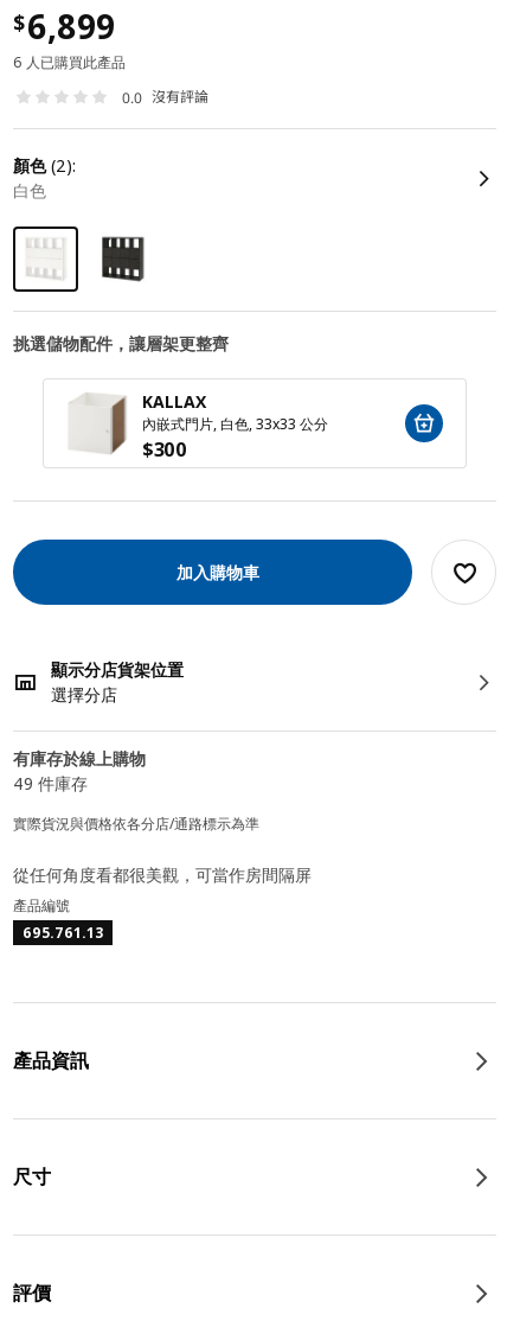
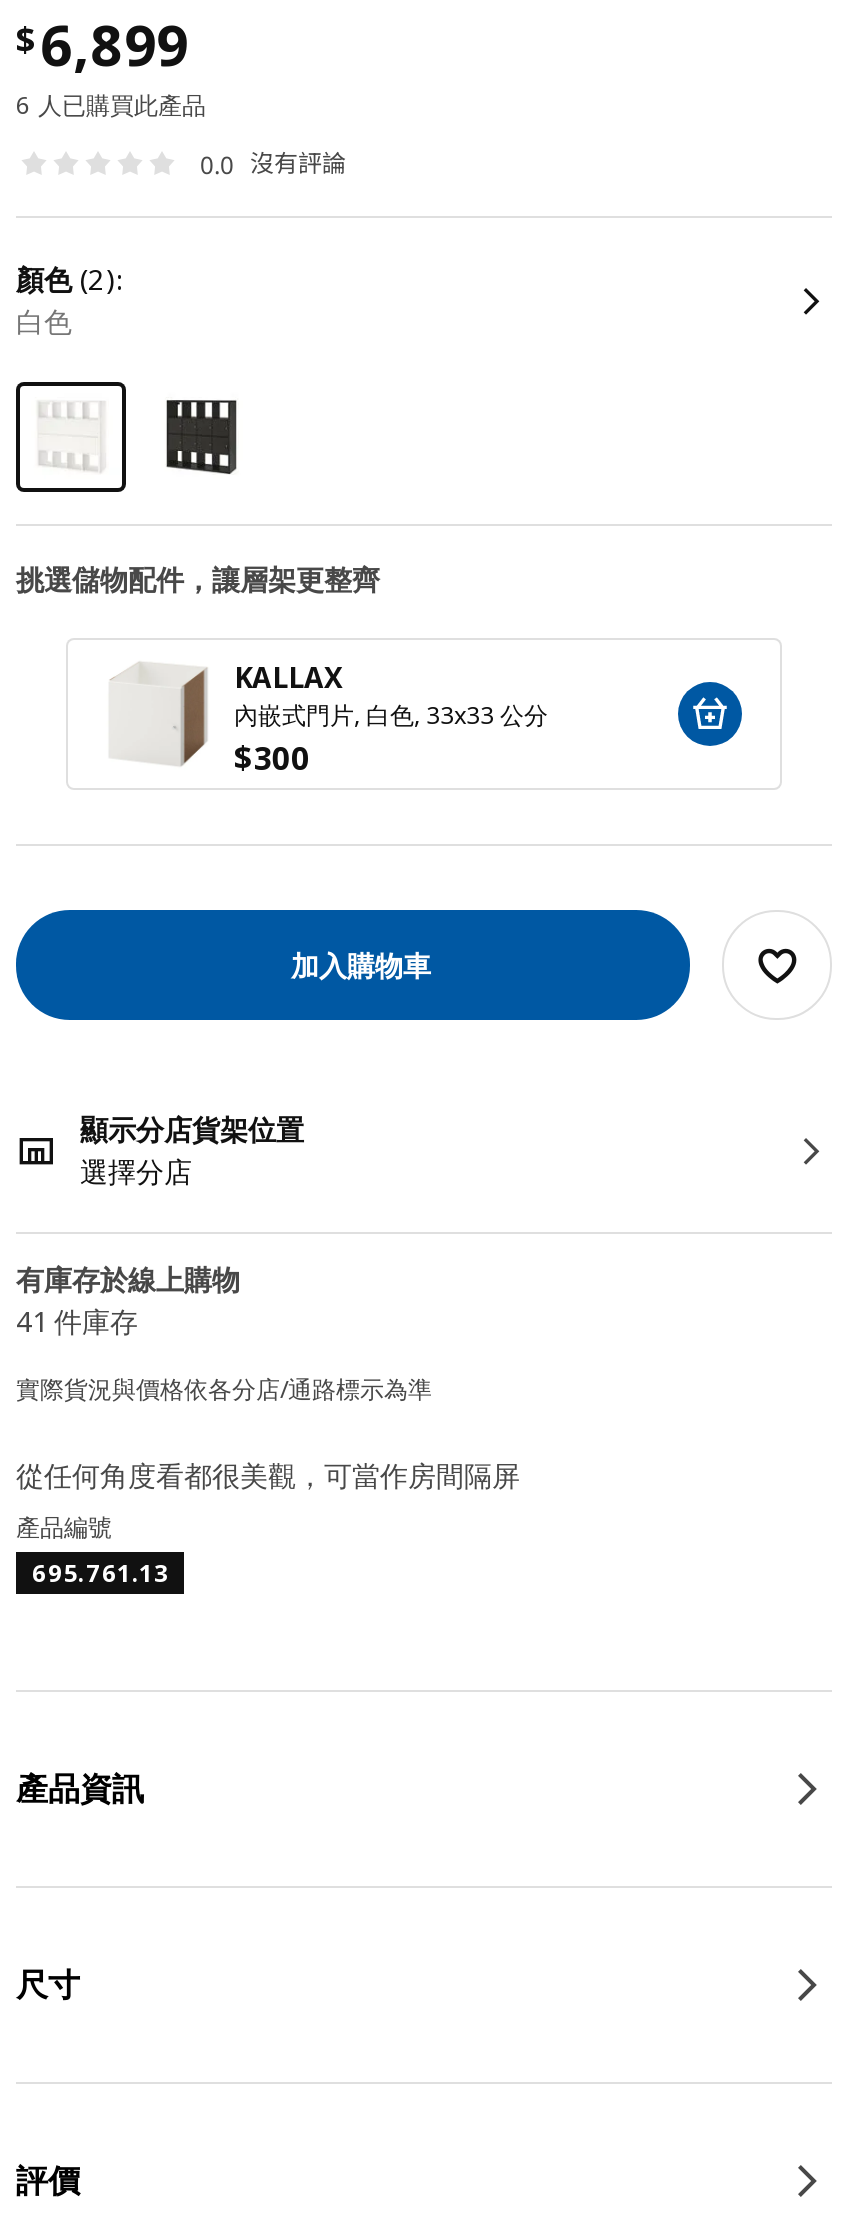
[13,772,88,795] 49 件庫存 -> [16,1302,138,1340] 41 件庫存

